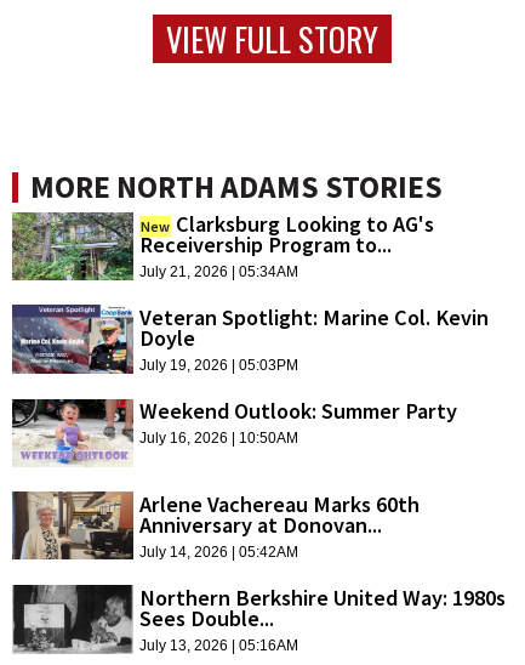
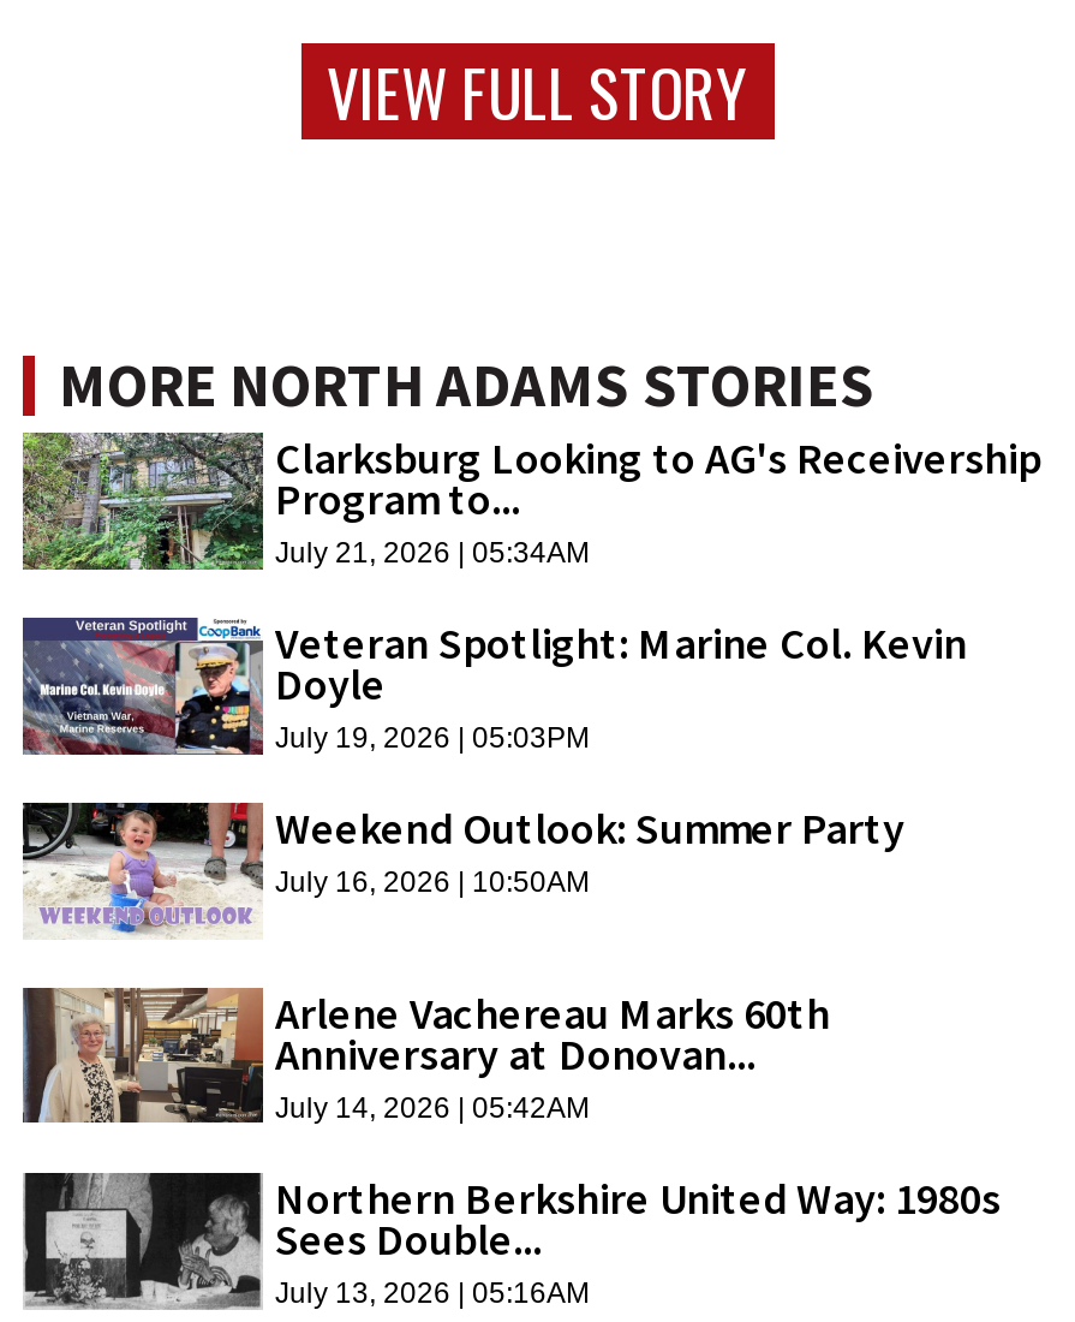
[139,210,434,259] New Clarksburg Looking to AG's | Receivership Program to... -> [275,431,1041,527] Clarksburg Looking to AG's Receivership | Program to...

